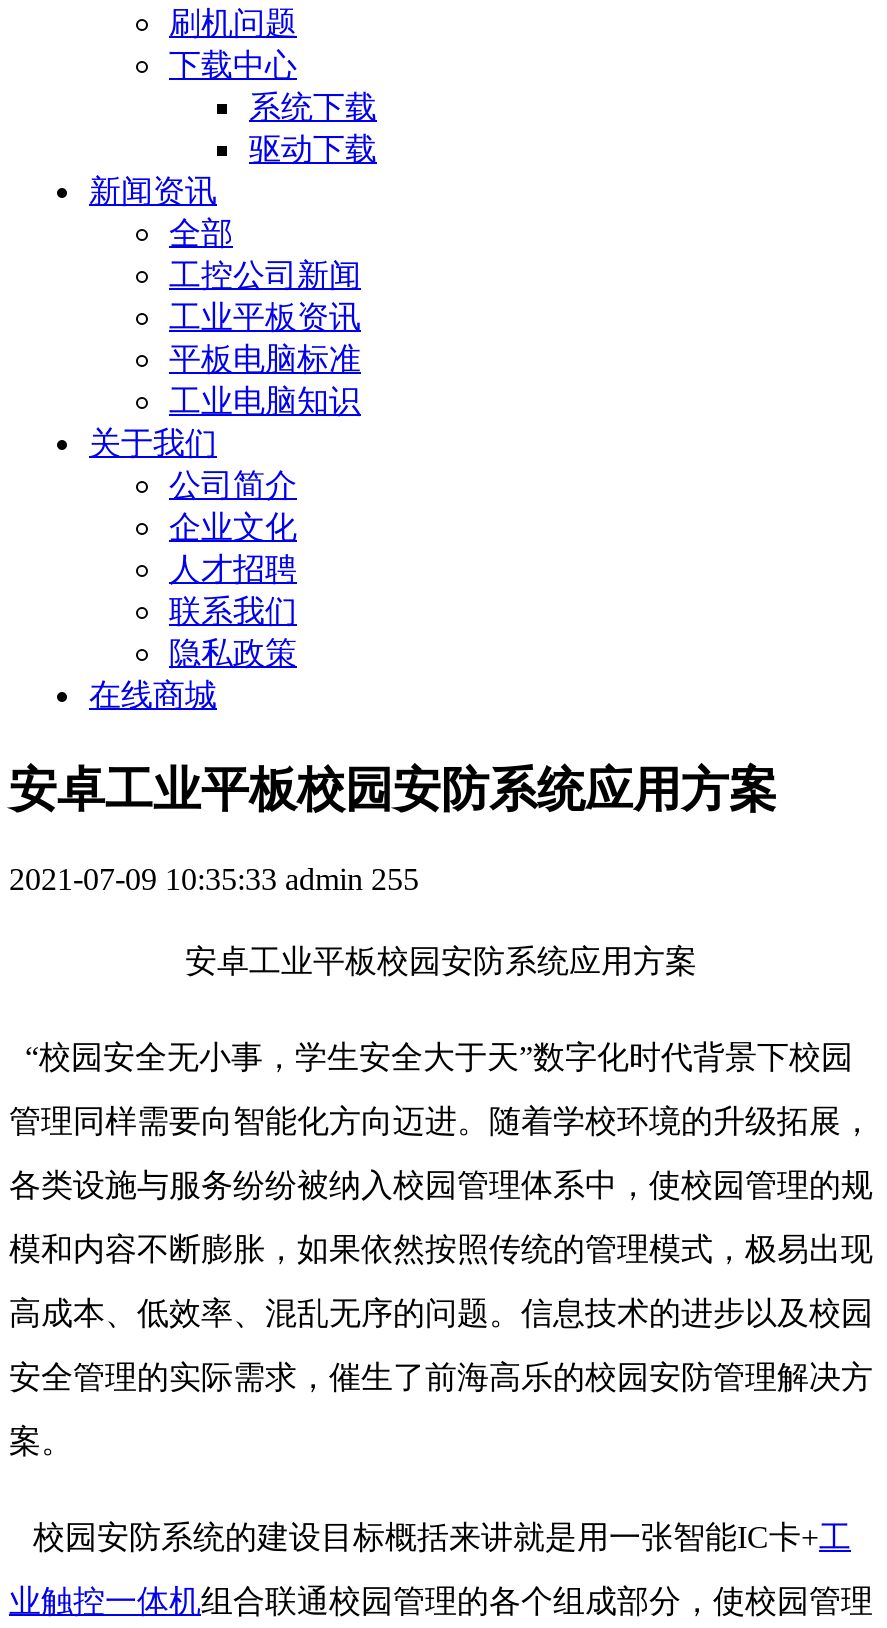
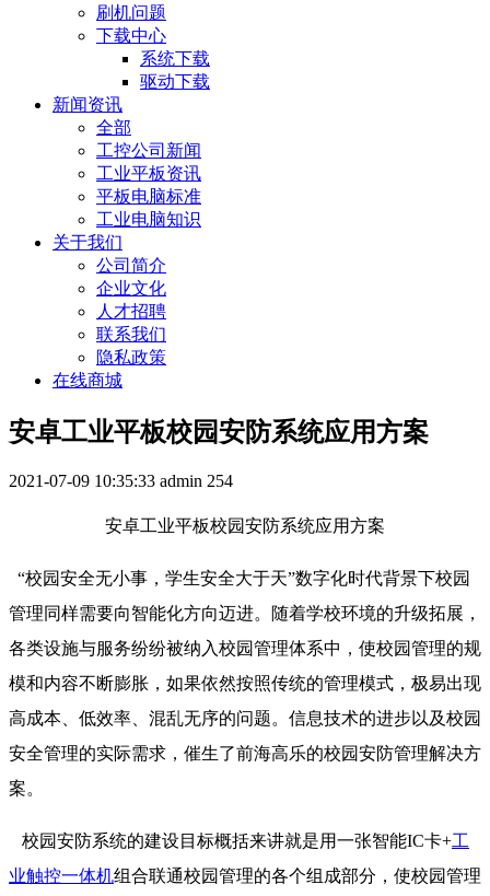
[9,862,419,896] 2021-07-09 10:35:33 admin 255 -> [9,472,233,490] 2021-07-09 10:35:33 admin 254

